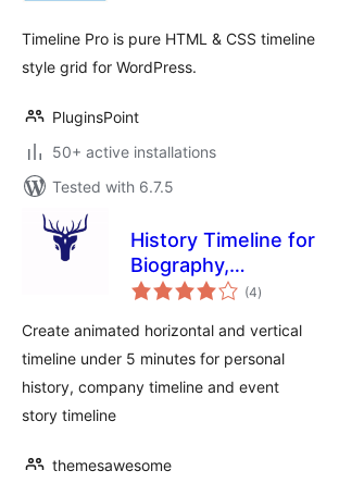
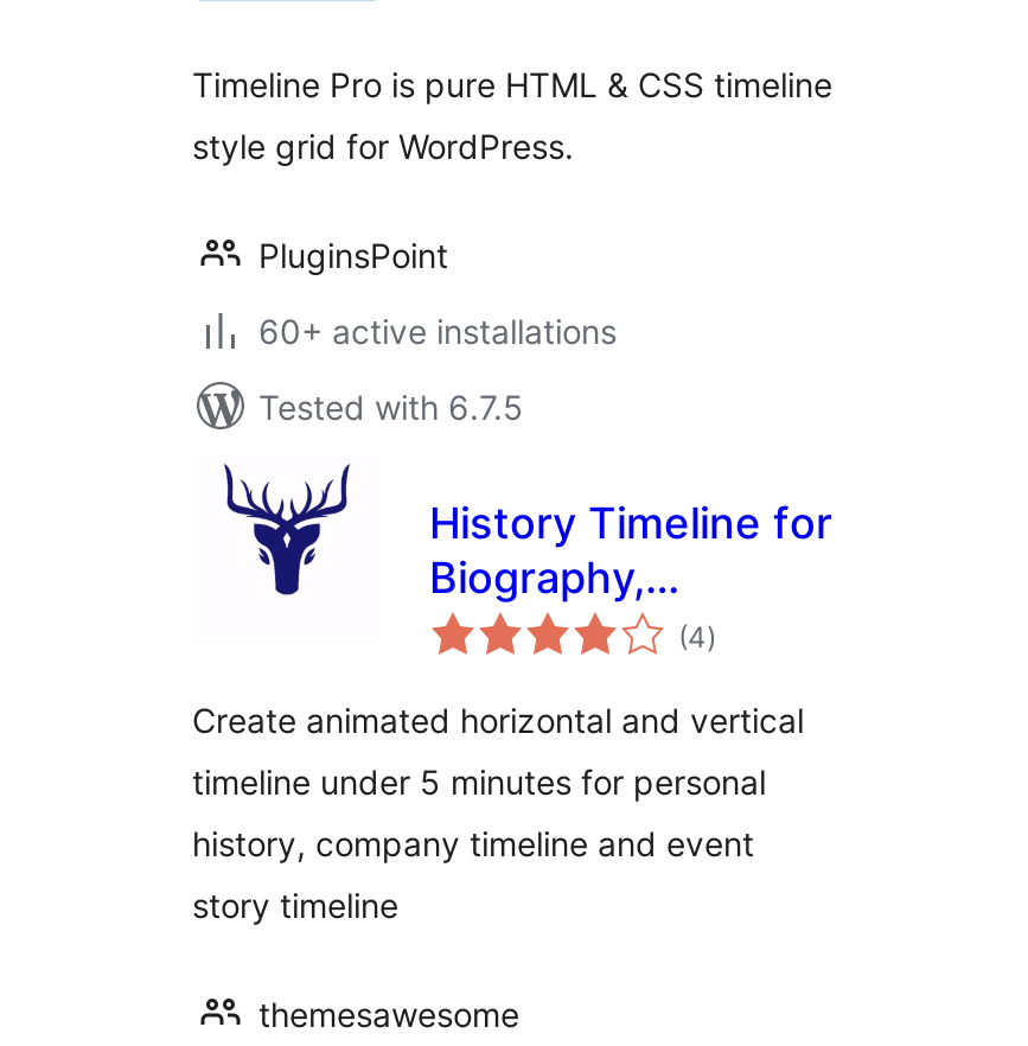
[52,143,216,161] 50+ active installations -> [258,311,617,351] 60+ active installations
[37,213,93,273] [image] -> [223,463,351,598] [image]

